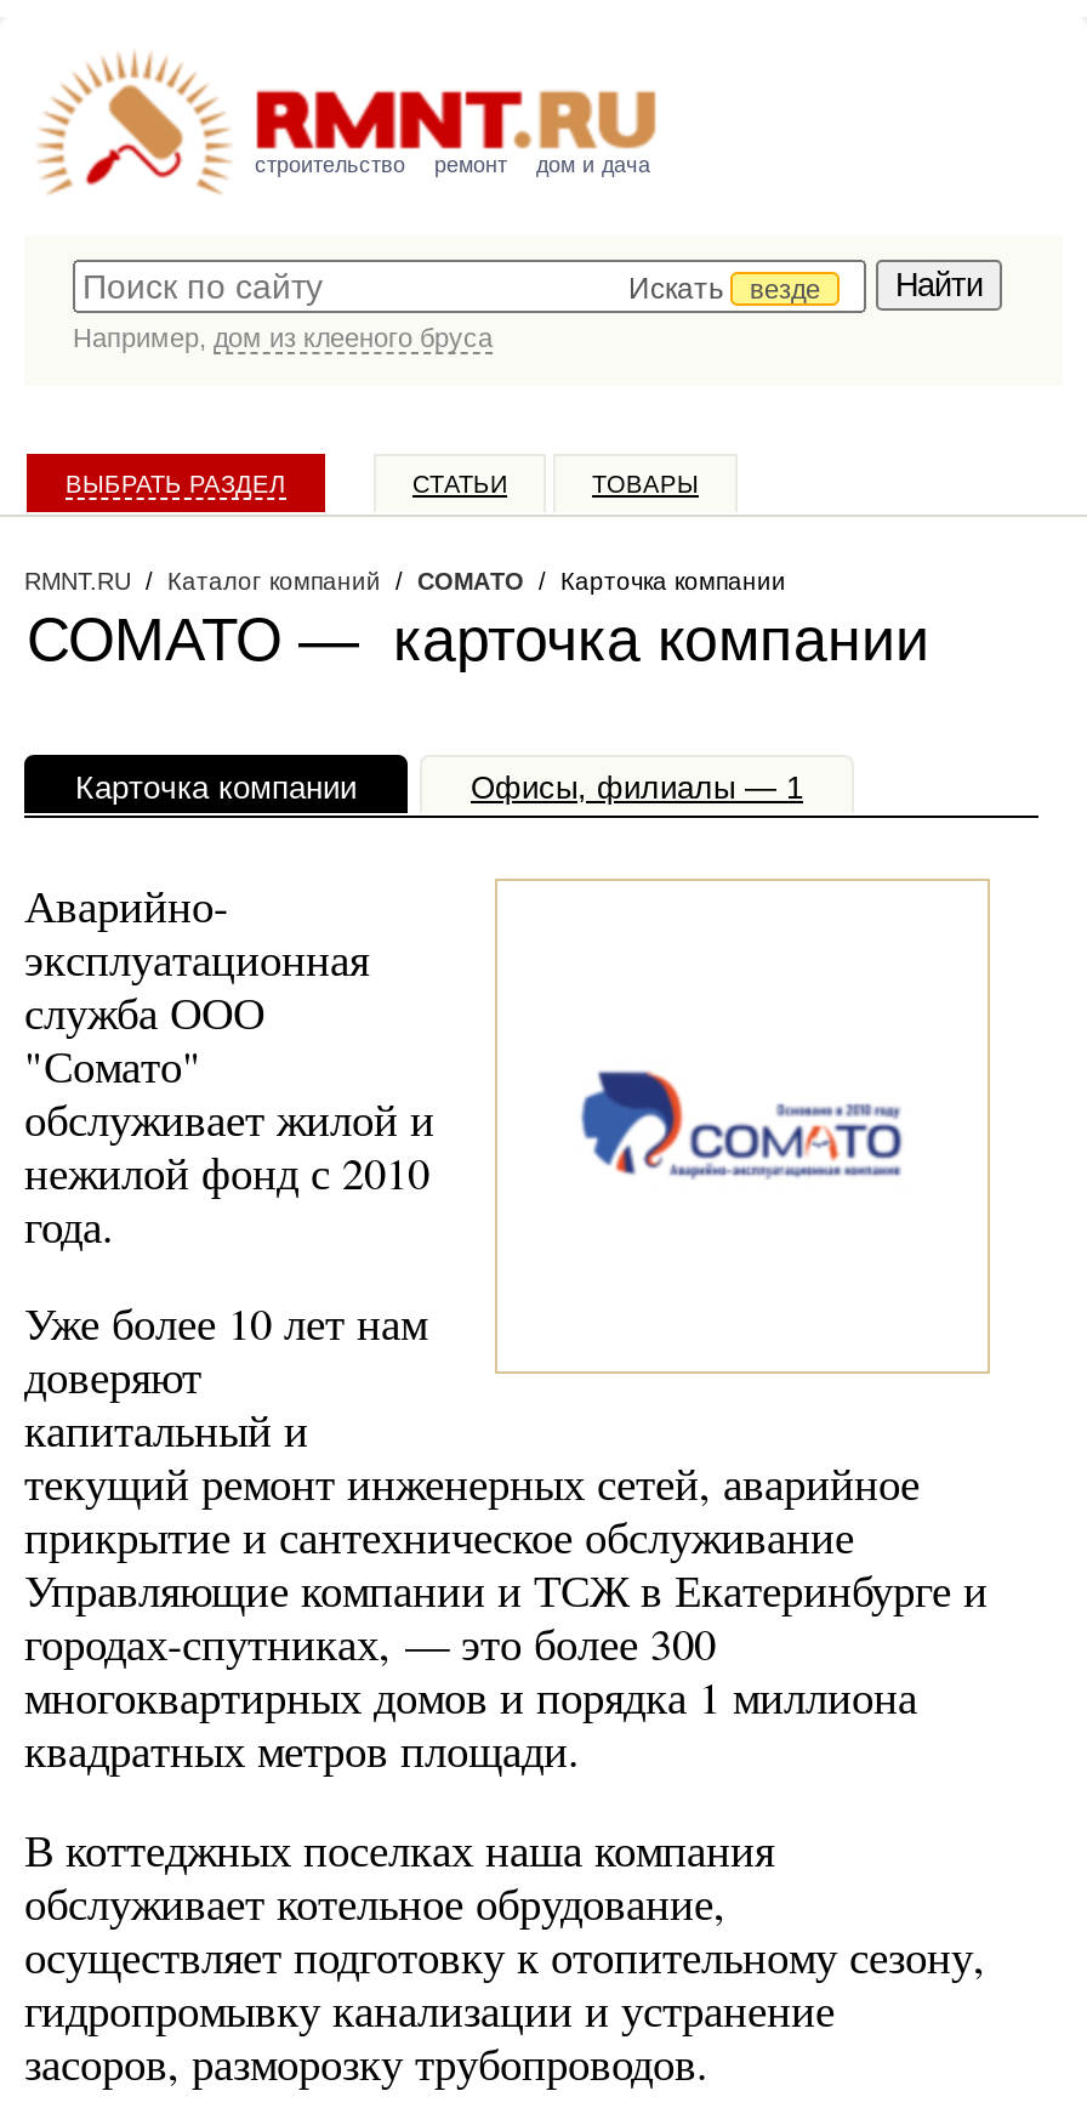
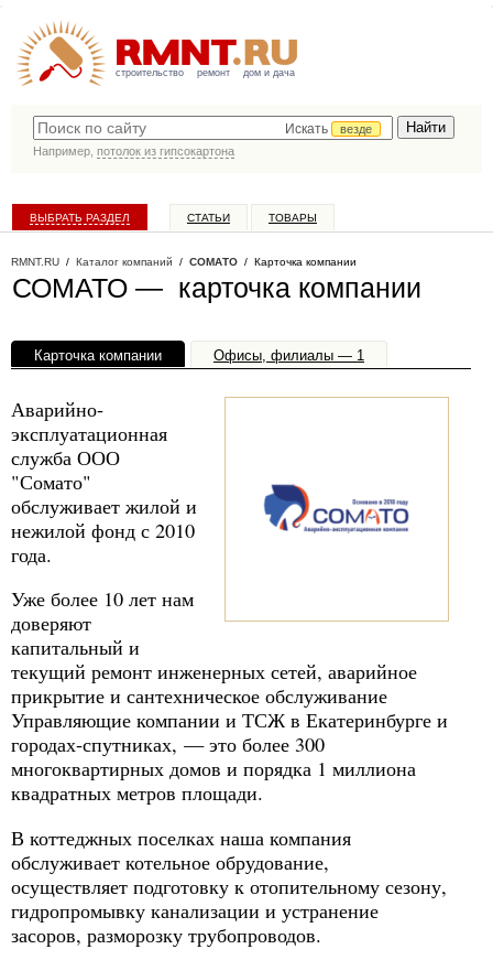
[73,323,493,352] Например, дом из клееного бруса -> [33,144,234,158] Например, потолок из гипсокартона

